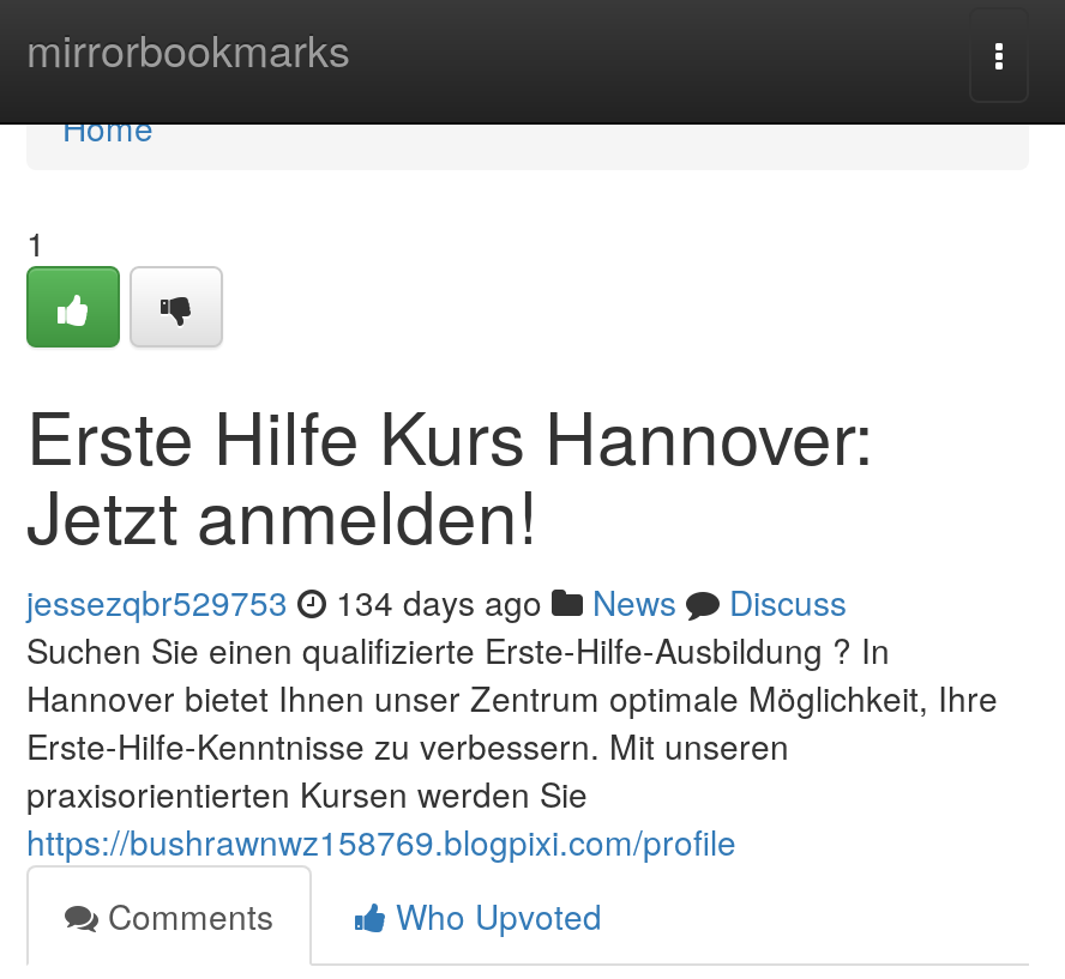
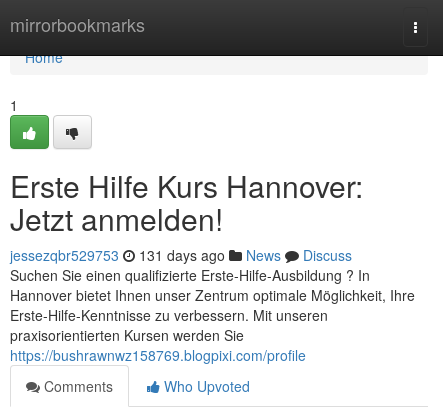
[26,578,847,626] jessezqbr529753 134 days ago News Discuss -> [10,245,352,265] jessezqbr529753 131 days ago News Discuss

